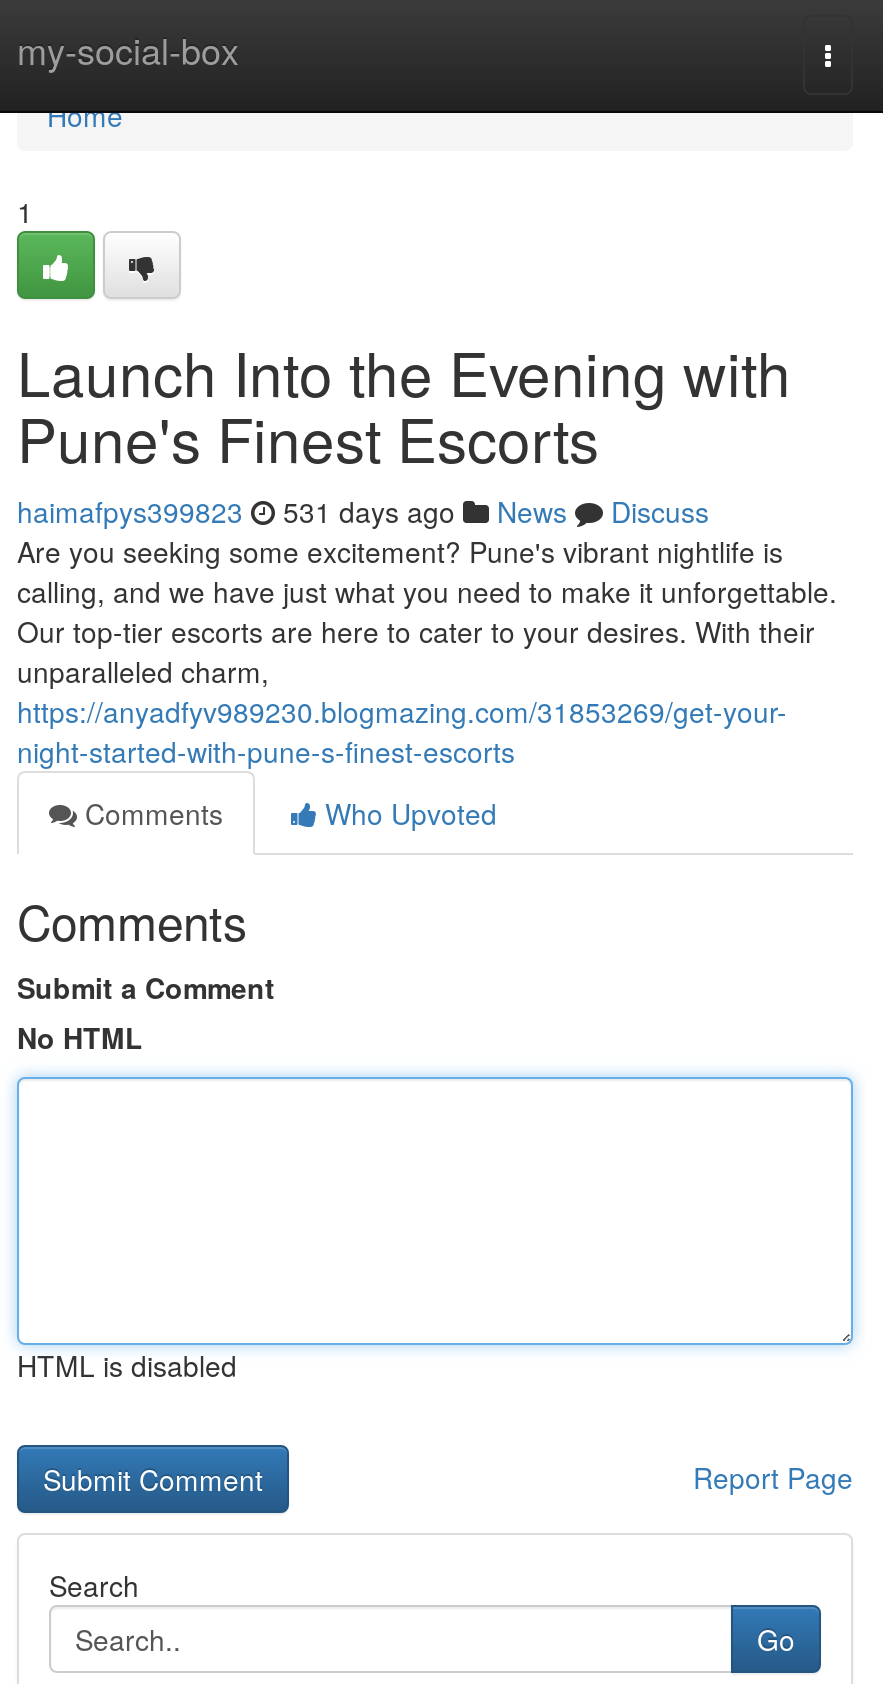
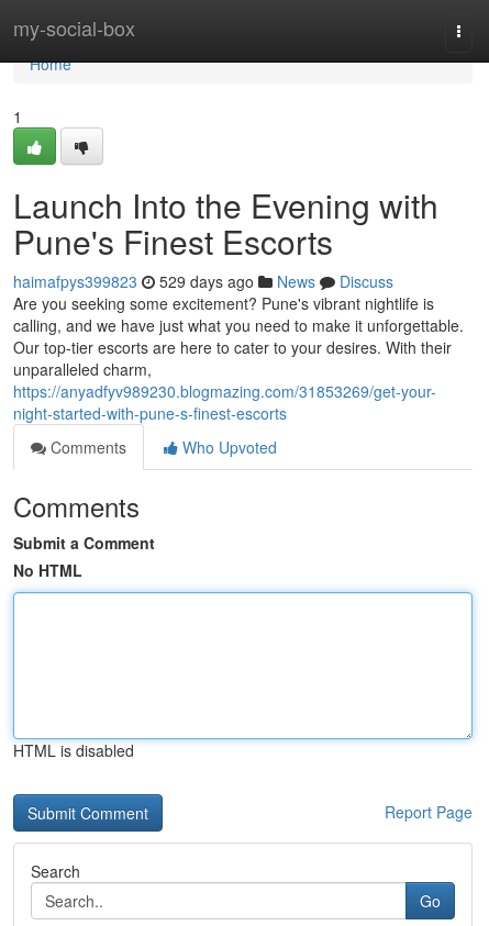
[17,491,709,531] haimafpys399823 531 days ago News Discuss -> [13,270,393,292] haimafpys399823 529 days ago News Discuss

